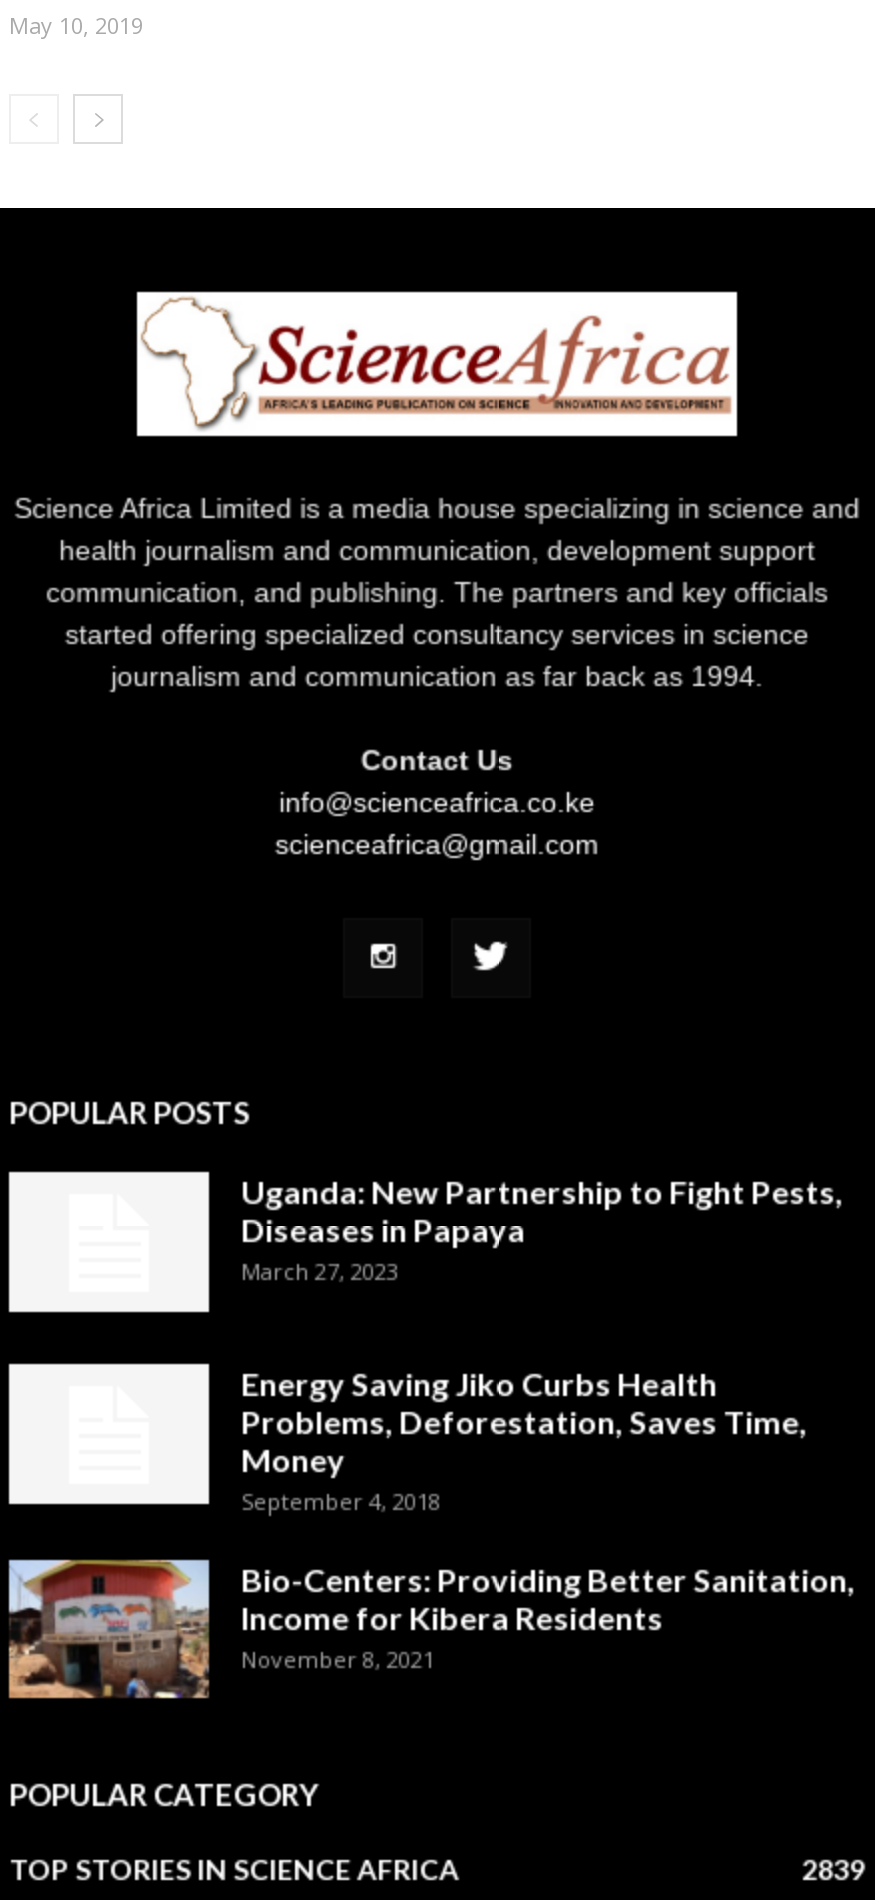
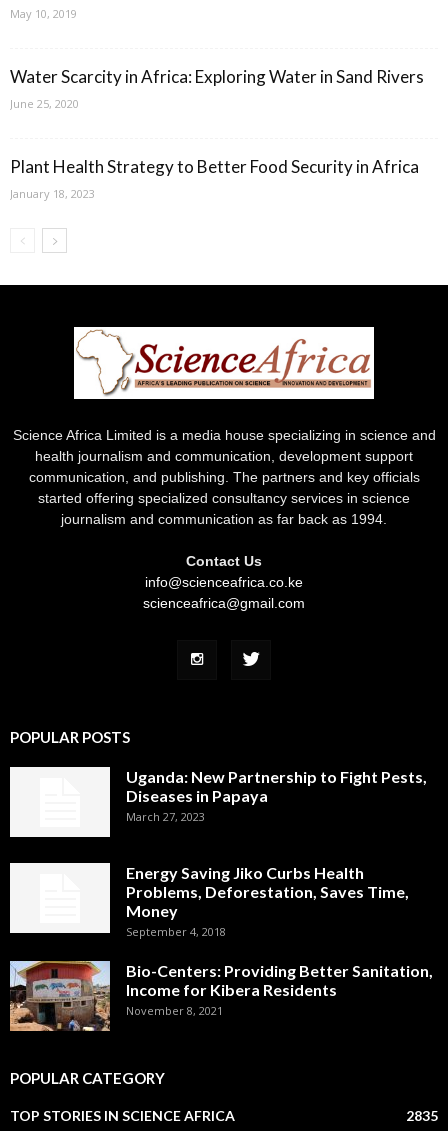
none -> [10,66,424,201] Water Scarcity in Africa: Exploring Water in Sand Rivers | June 25, 2020 | Plant Health Strategy to Better Food Security in Africa | January 18, 2023
[801,1852,865,1886] 2839 -> [406,1107,438,1124] 2835

